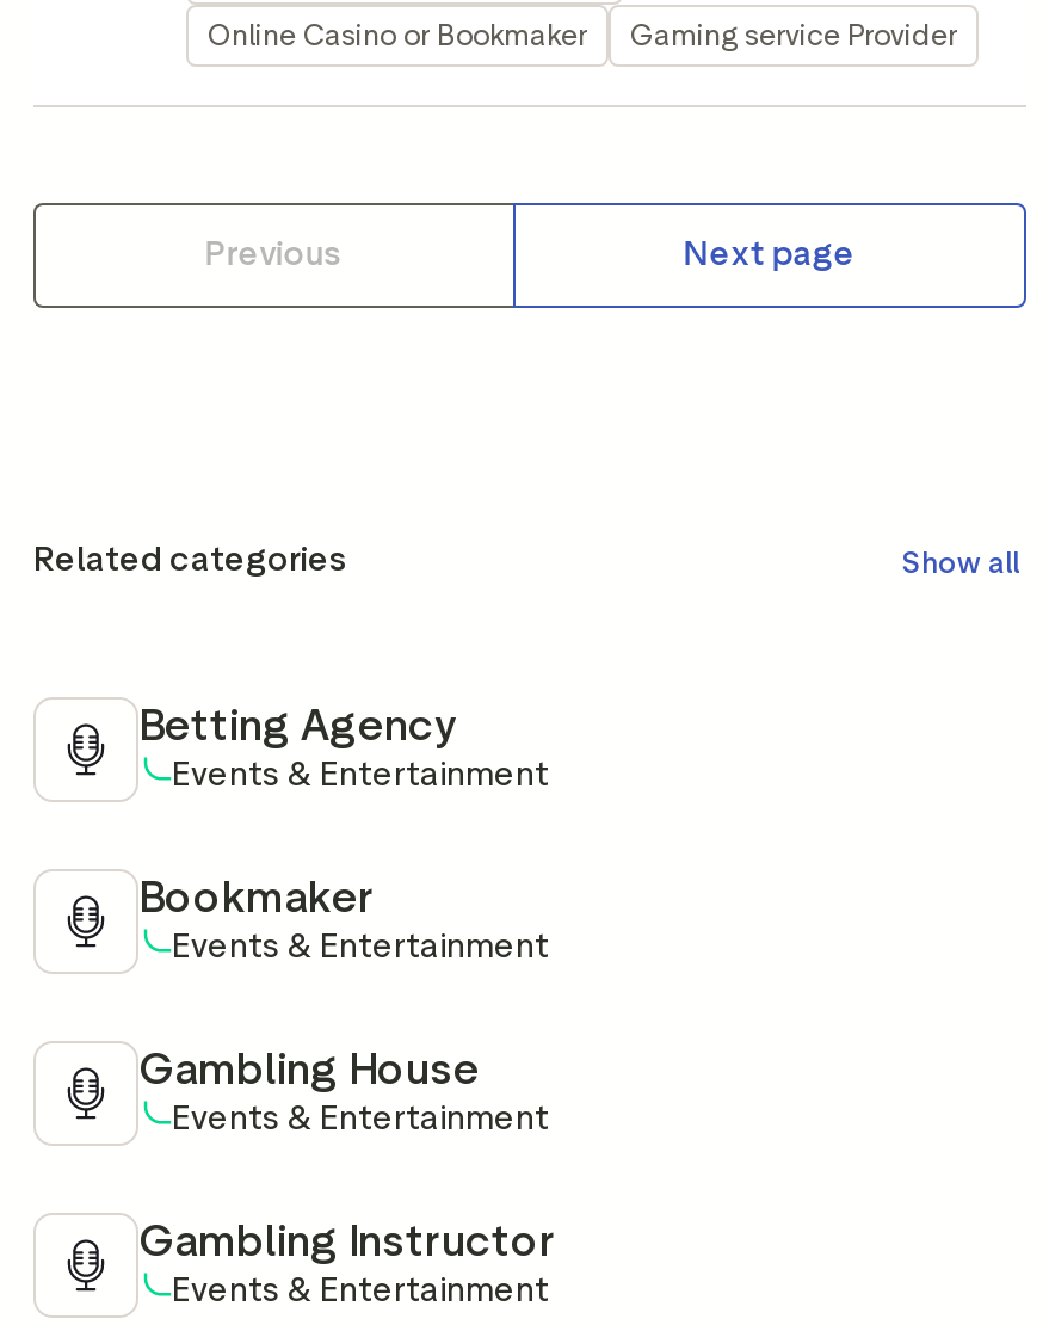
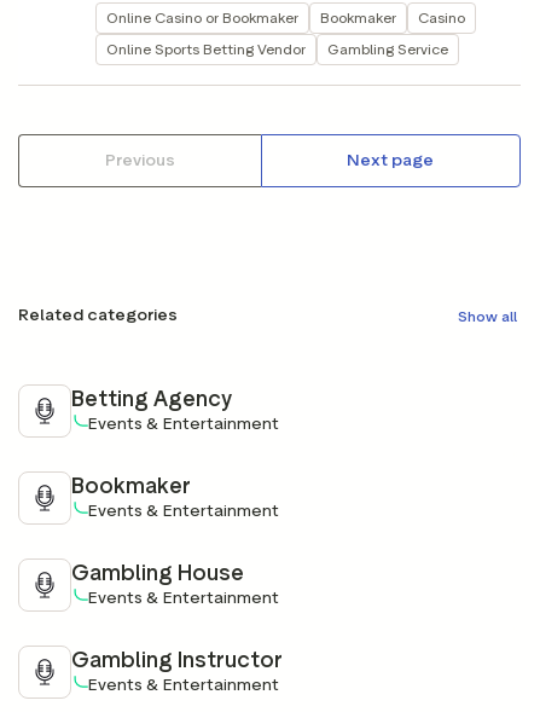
[630,17,957,53] Gaming service Provider -> [106,8,465,58] Bookmaker | Casino | Online Sports Betting Vendor | Gambling Service

